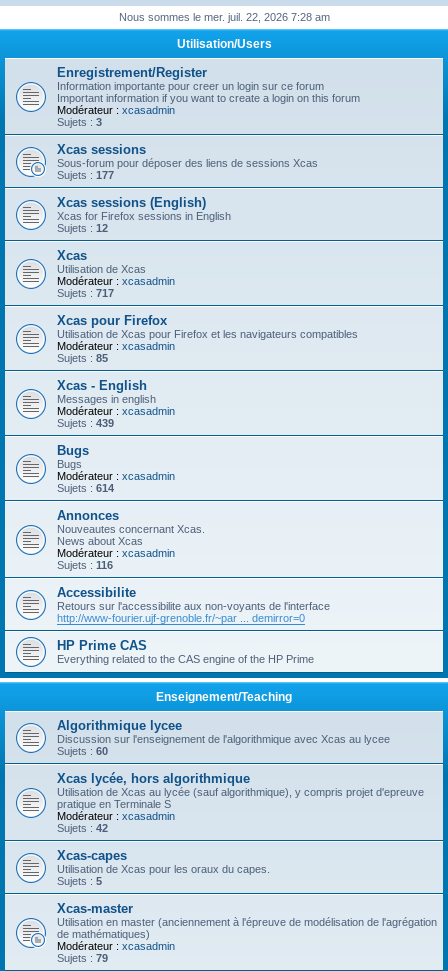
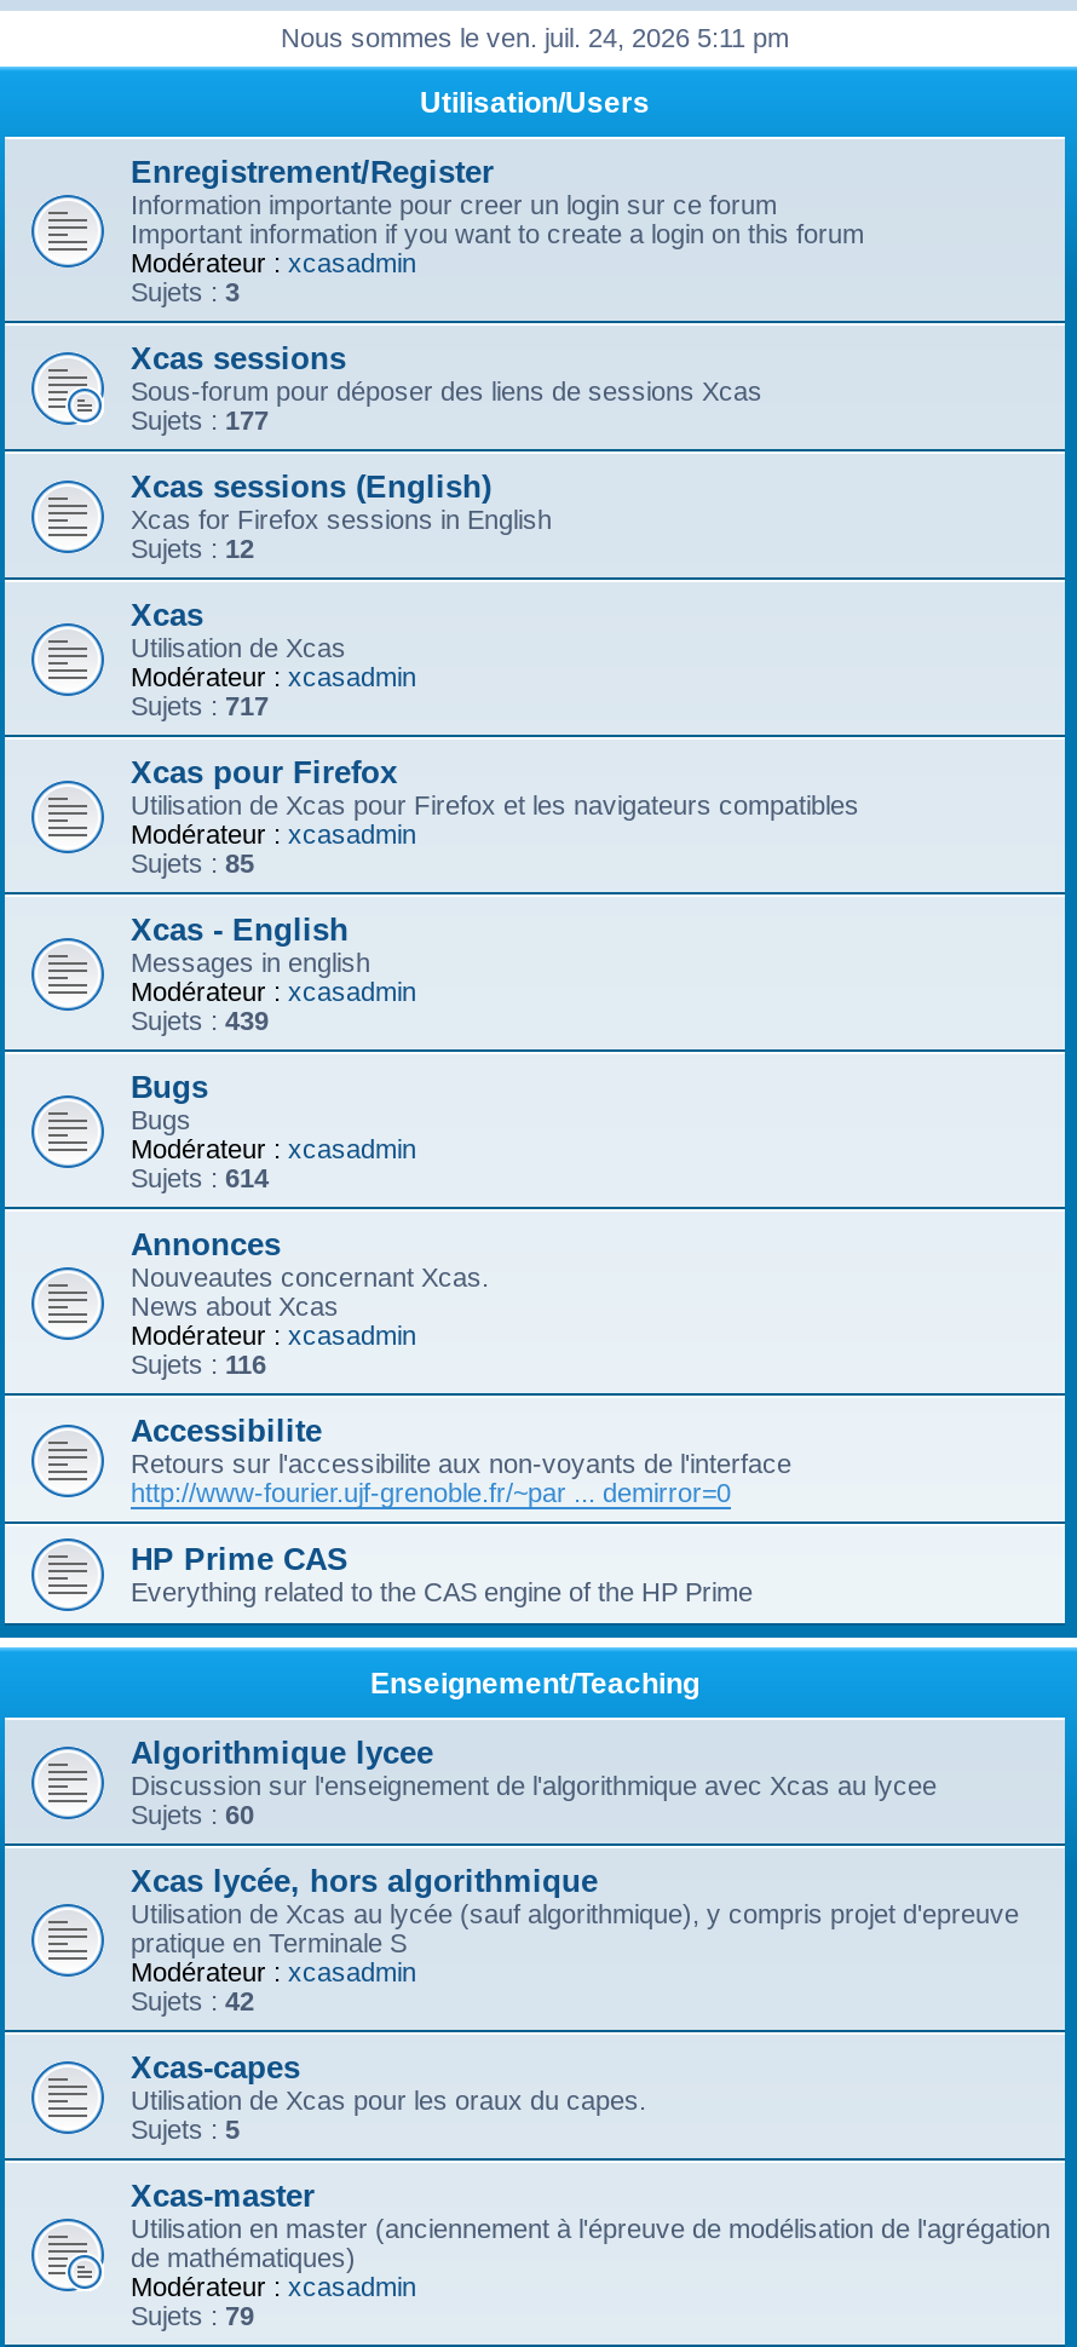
[118,11,329,23] Nous sommes le mer. juil. 22, 2026 7:28 am -> [281,23,789,52] Nous sommes le ven. juil. 24, 2026 5:11 pm

